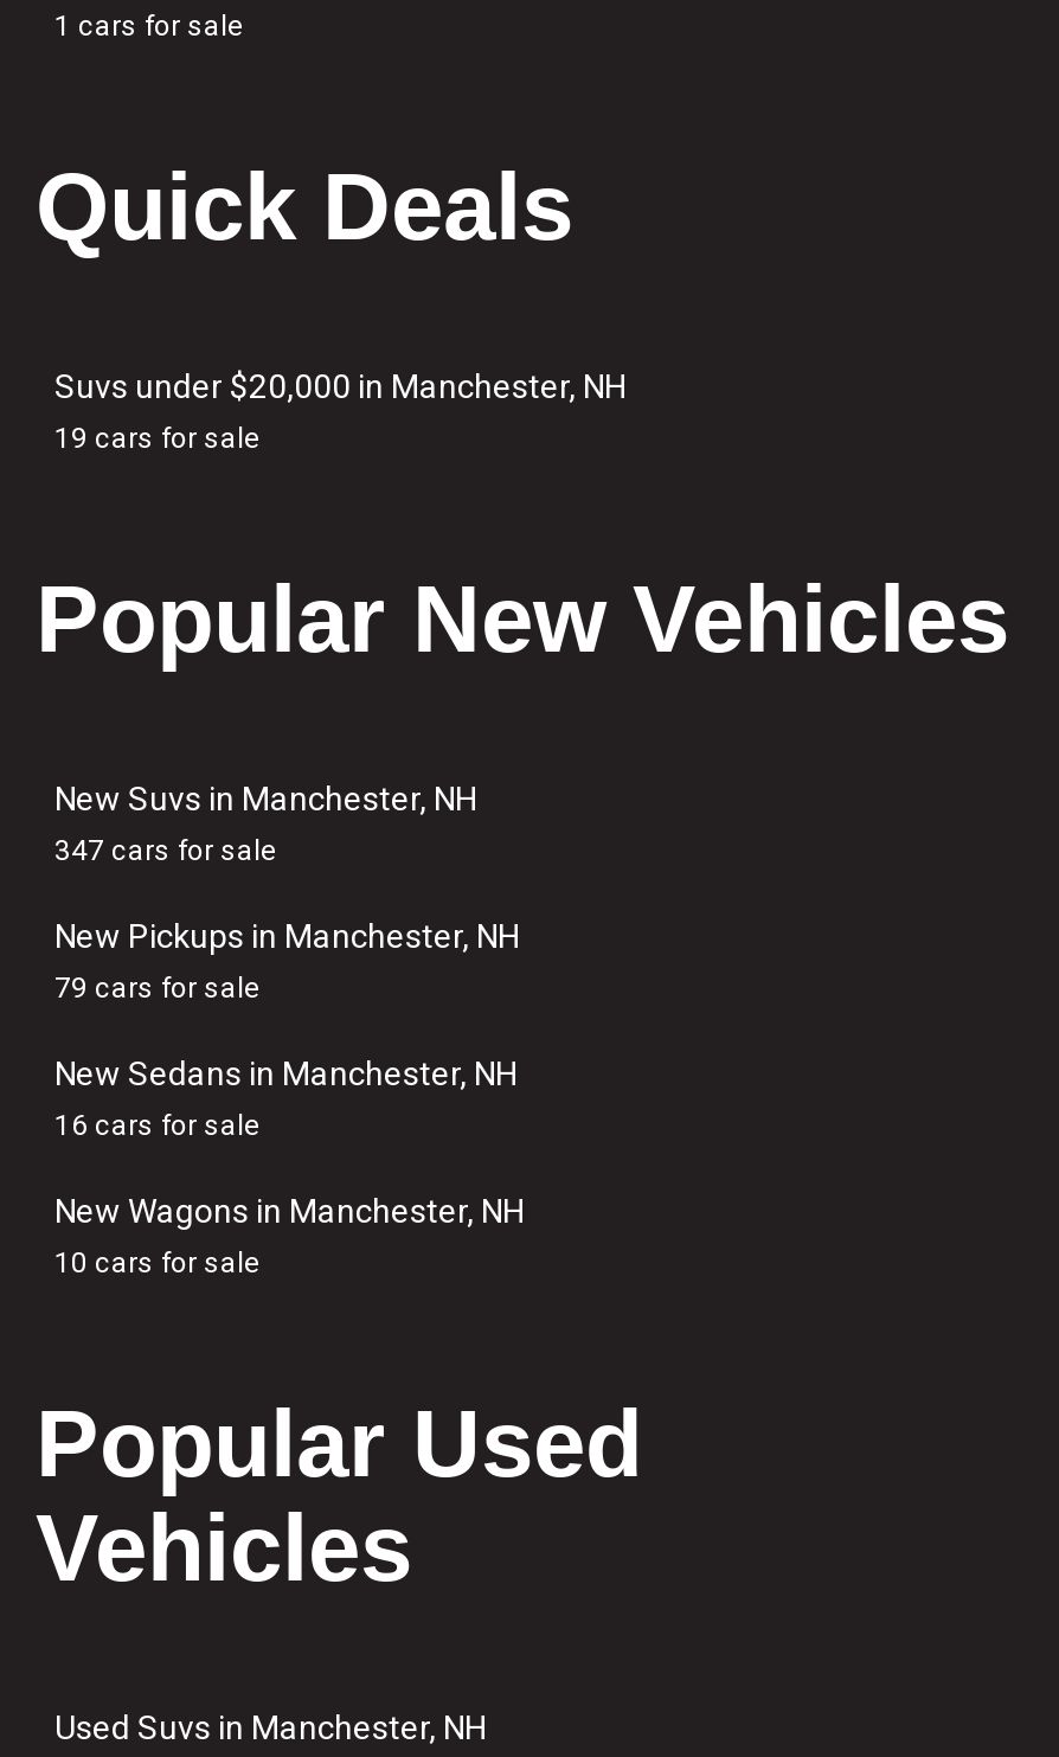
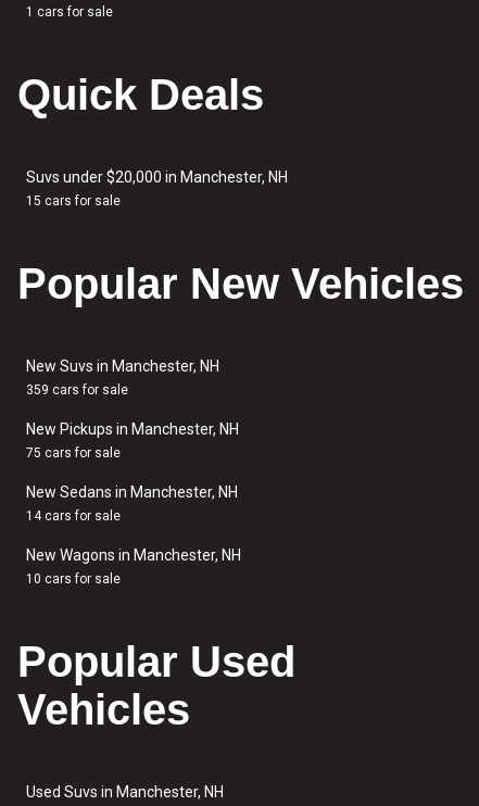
[54,422,261,455] 19 cars for sale -> [26,193,121,209] 15 cars for sale
[54,834,277,867] 347 cars for sale -> [26,382,128,398] 359 cars for sale
[54,972,261,1005] 79 cars for sale -> [26,445,121,461] 75 cars for sale
[54,1109,261,1142] 16 cars for sale -> [26,508,121,524] 14 cars for sale

